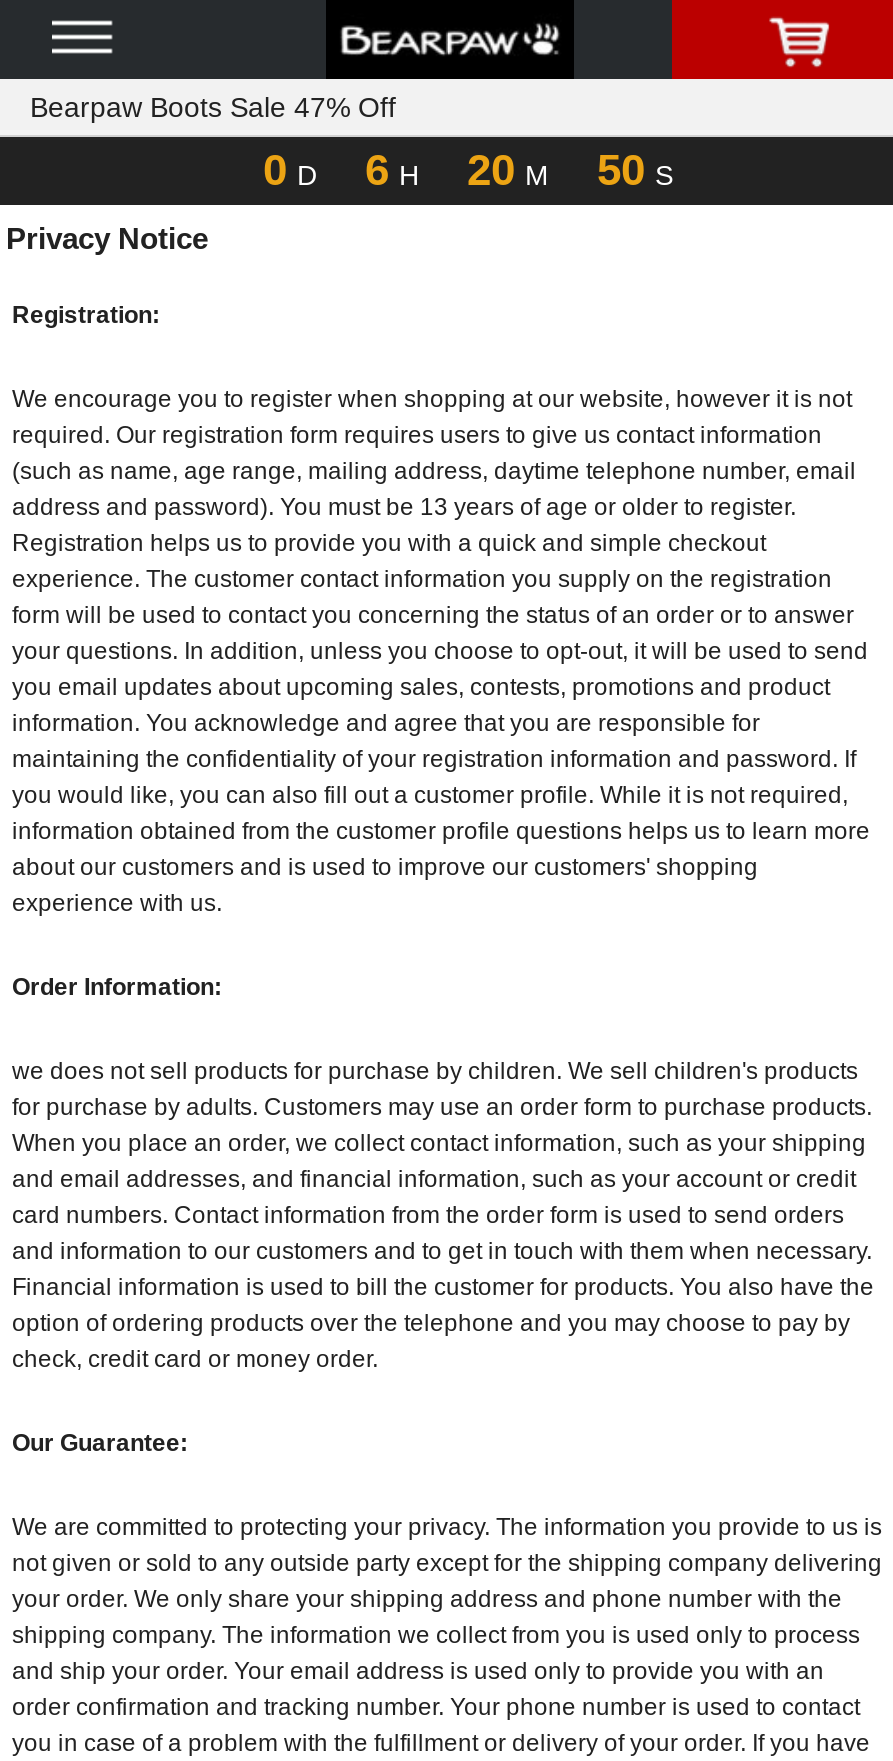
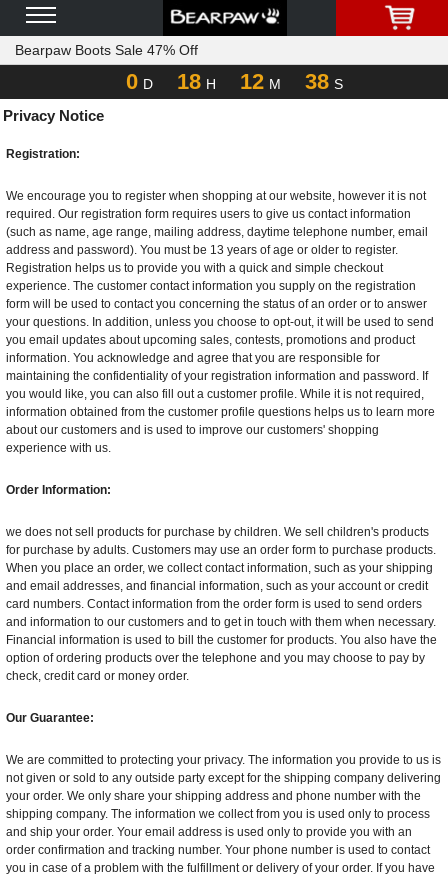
[365,145,427,195] 6 H -> [176,69,219,94] 18 H
[467,145,557,195] 20 M -> [239,69,284,94] 12 M
[597,145,673,195] 50 S -> [304,69,342,94] 38 S

